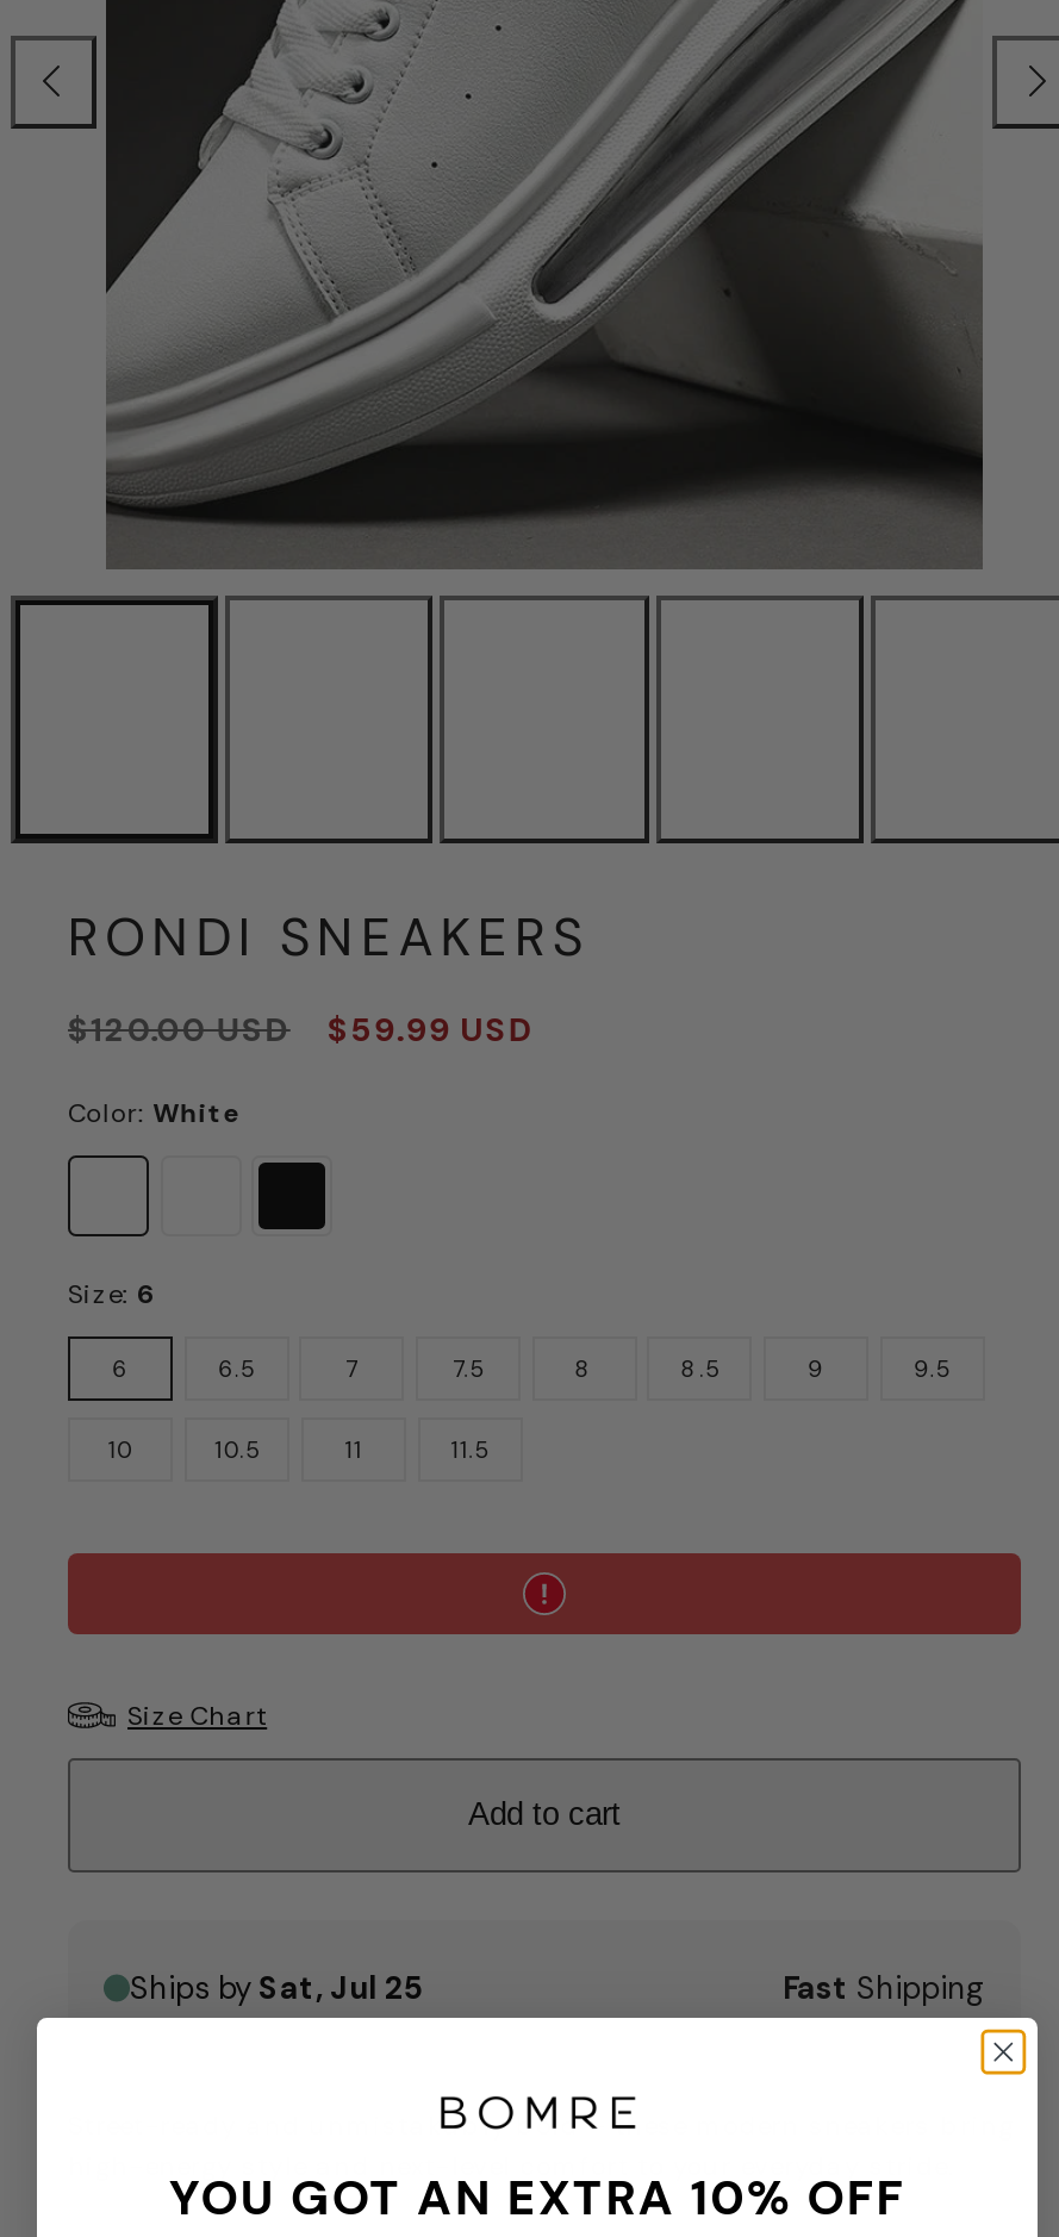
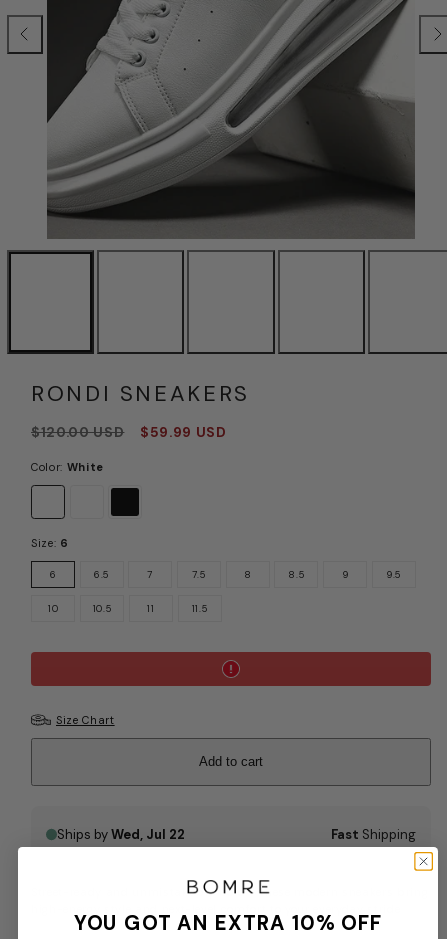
[130,1967,423,2007] Ships by Sat, Jul 25 -> [57,825,185,842] Ships by Wed, Jul 22

